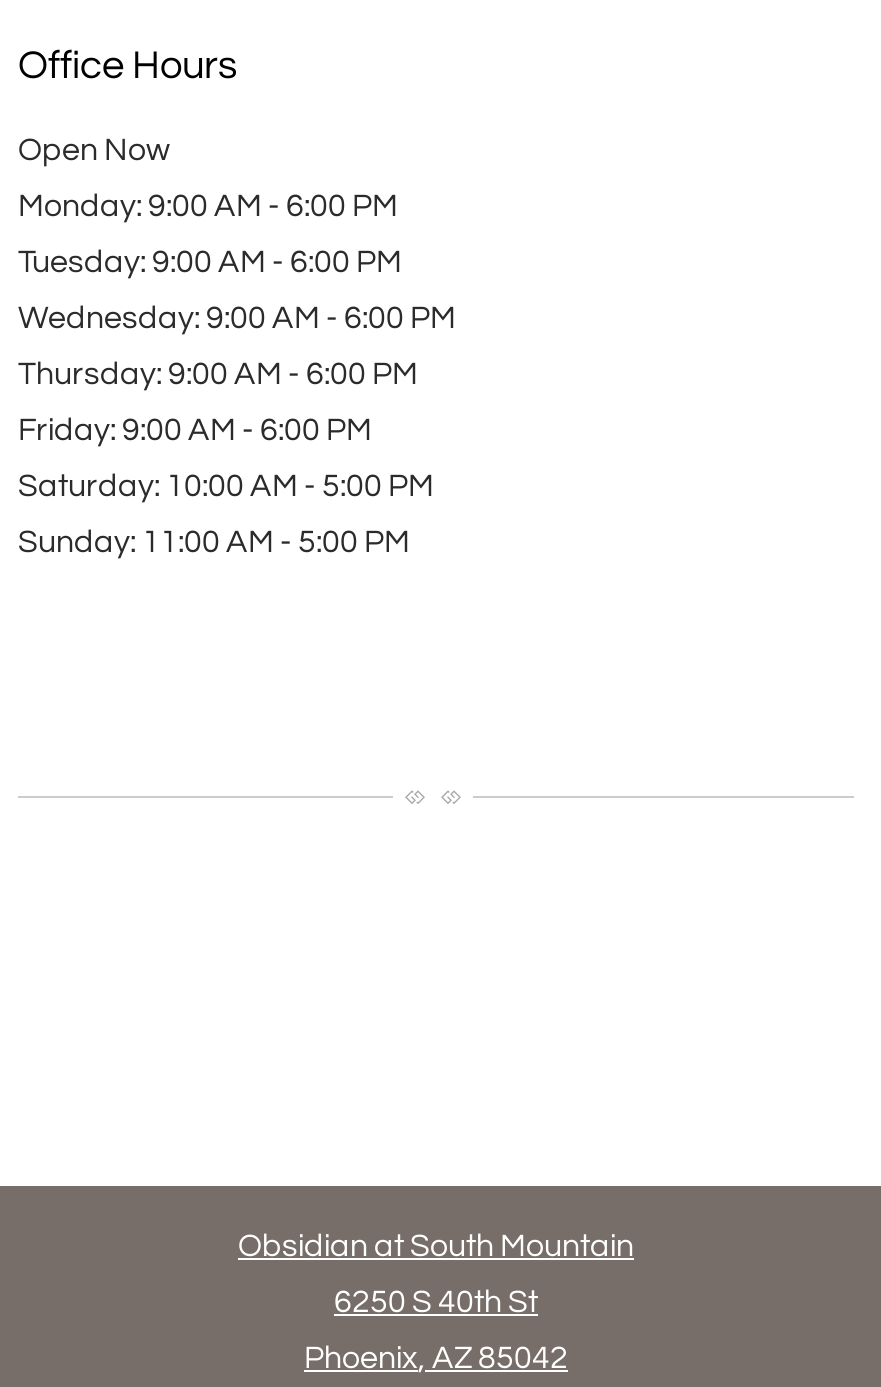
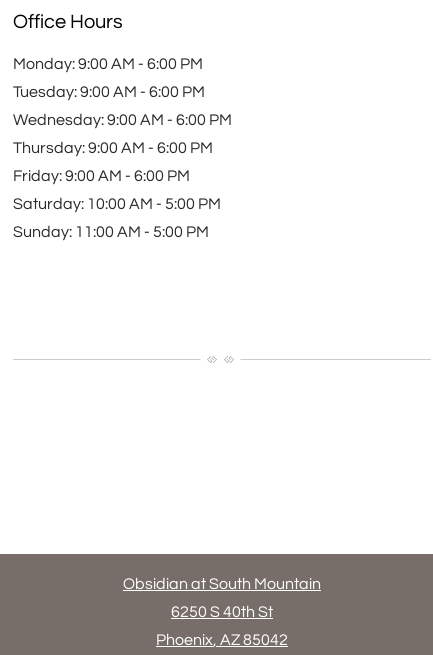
[18,133,170,165] Open Now -> none

